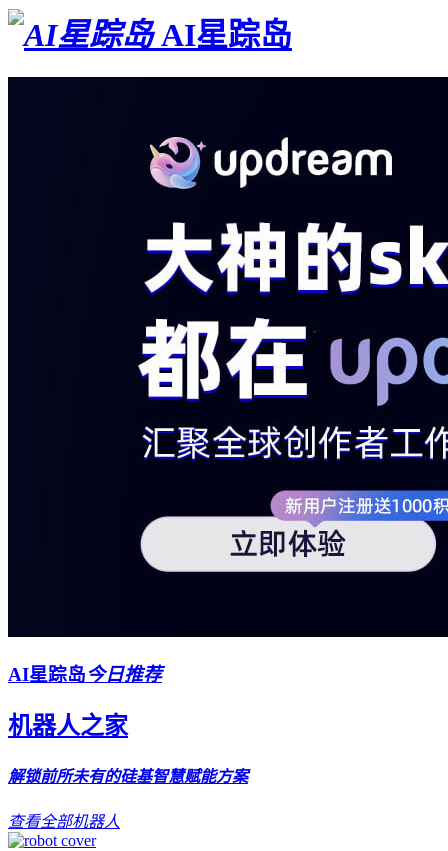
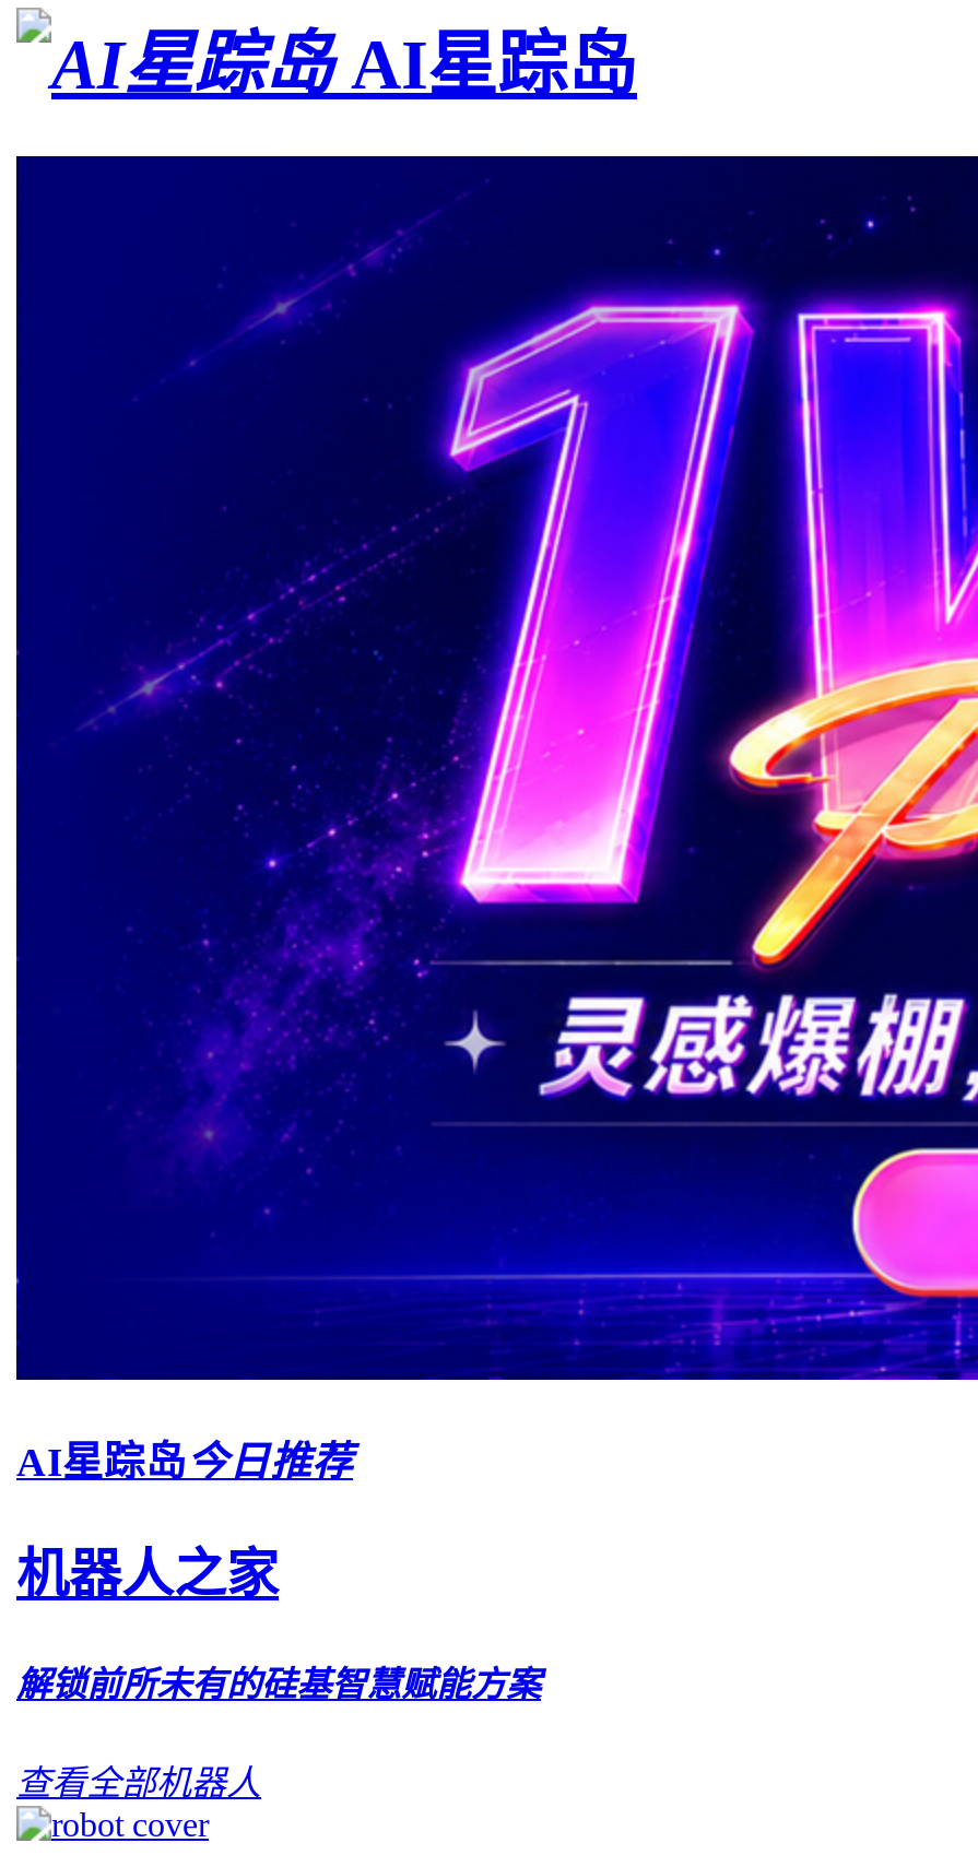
[7,77,445,638] [image] -> [14,156,971,1382] [image]

